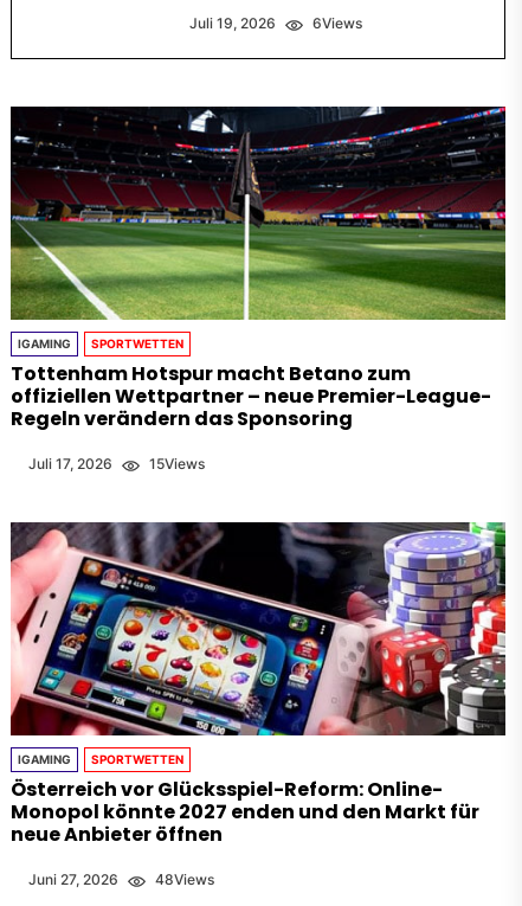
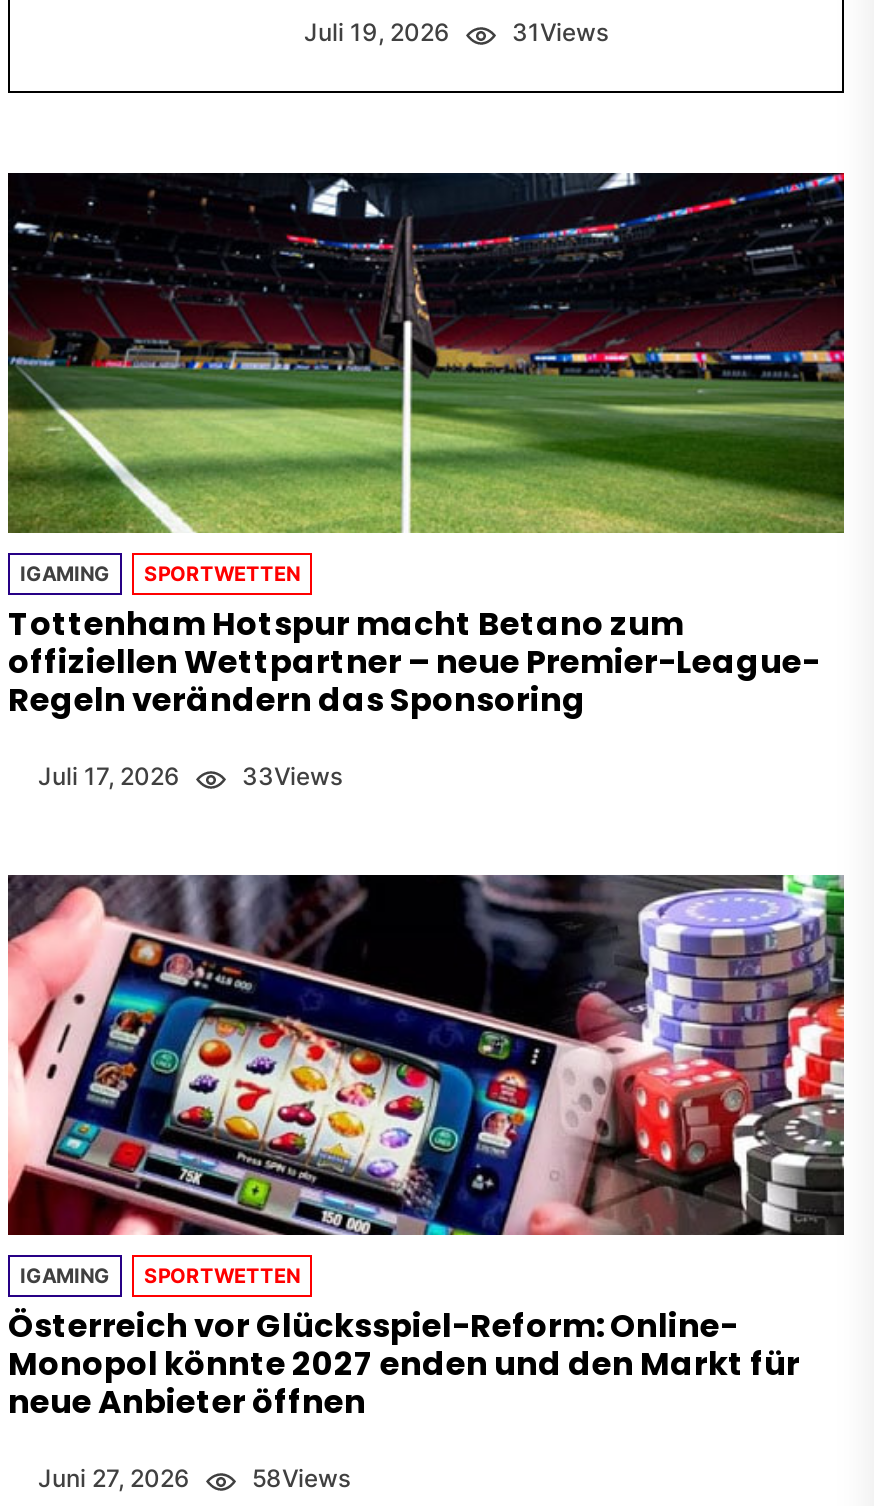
[312,15,362,32] 6Views -> [512,18,608,48] 31Views
[149,455,205,473] 15Views -> [242,762,342,792] 33Views
[155,871,214,889] 48Views -> [252,1464,350,1494] 58Views

